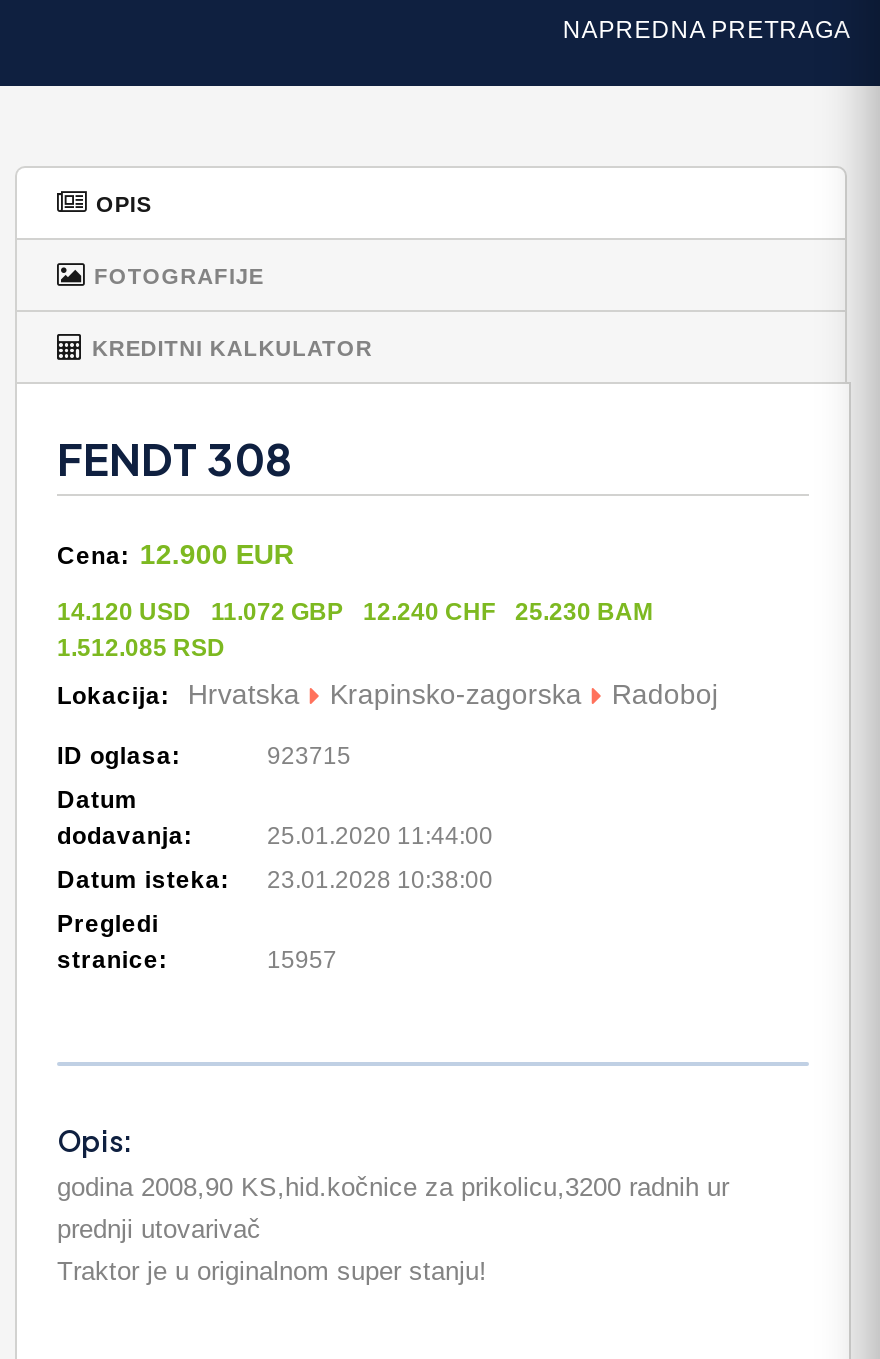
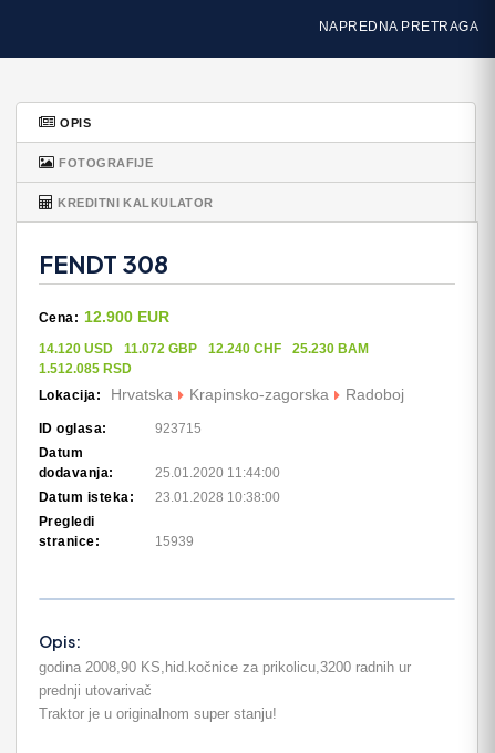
[267,947,337,975] 15957 -> [155,534,194,550] 15939

